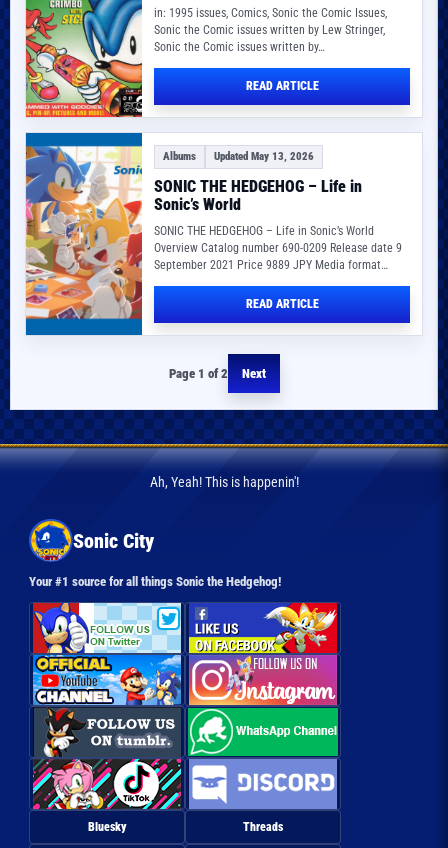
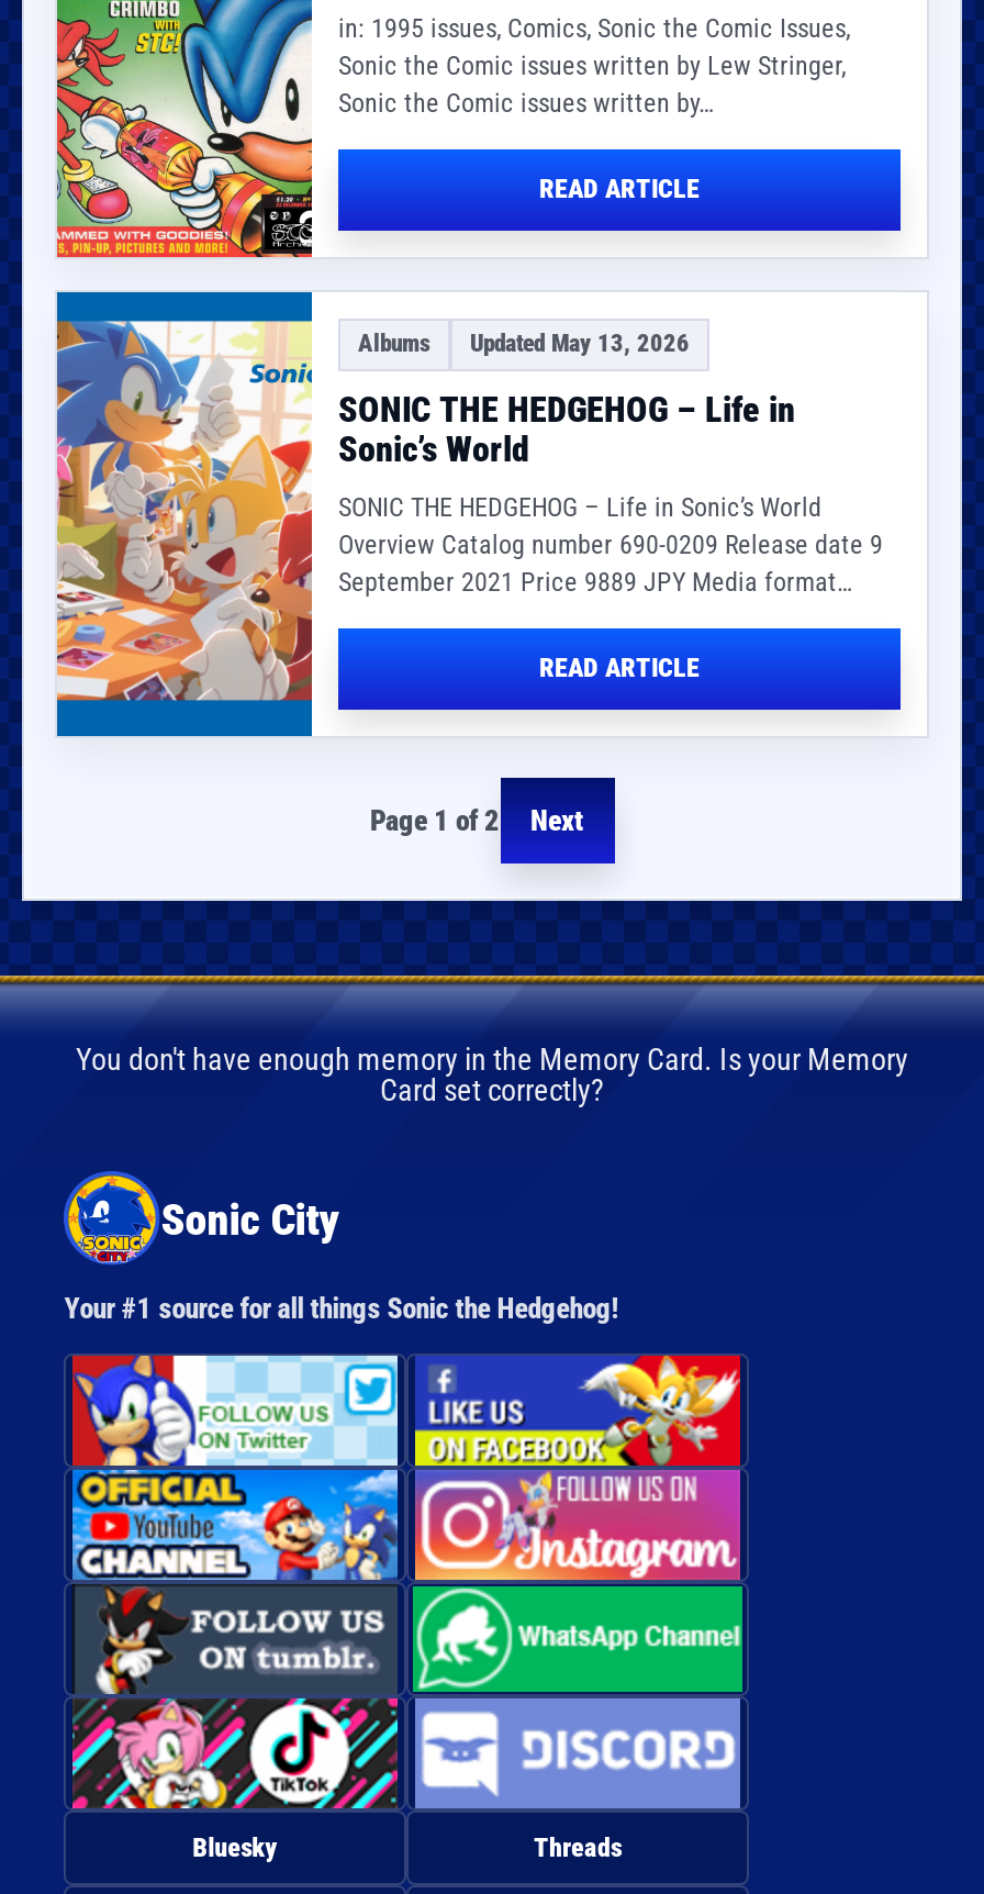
[149,474,298,490] Ah, Yeah! This is happenin'! -> [76,1041,908,1107] You don't have enough memory in the Memory Card. Is your Memory | Card set correctly?

